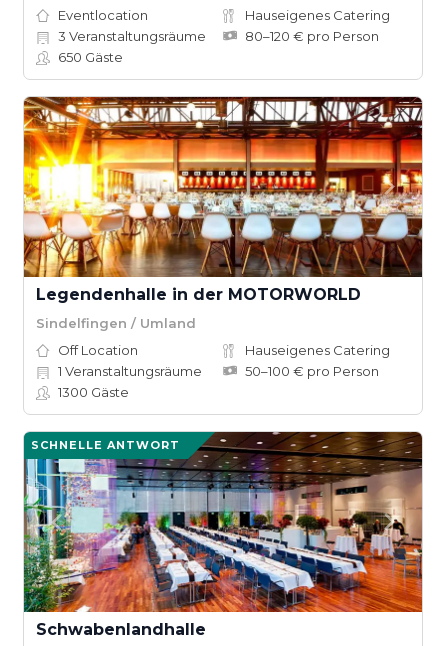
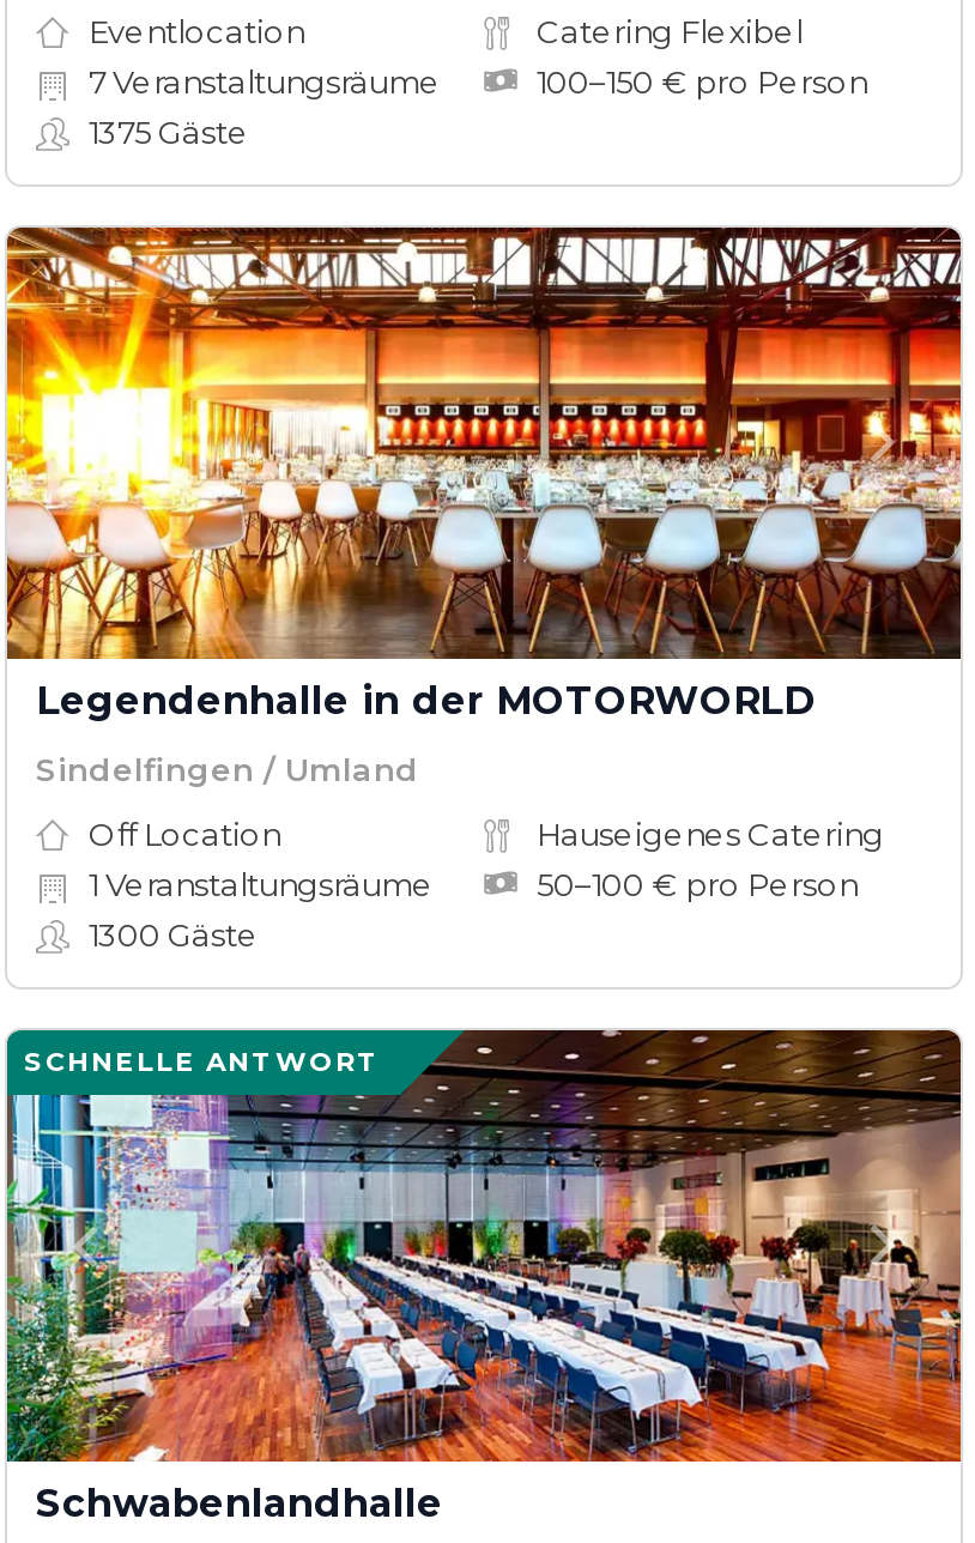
[58,7,390,65] Hauseigenes Catering | 3Veranstaltungsräume | 80–120 € pro Person | 650 Gäste -> [89,12,867,151] Catering Flexibel | 7Veranstaltungsräume | 100–150 € pro Person | 1375 Gäste

